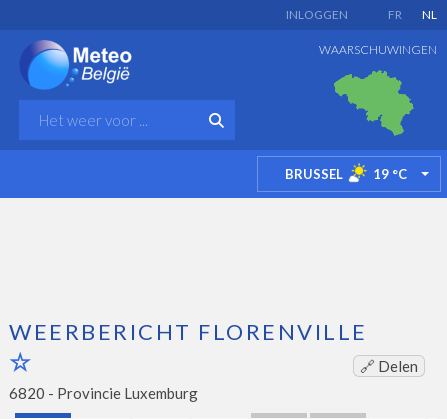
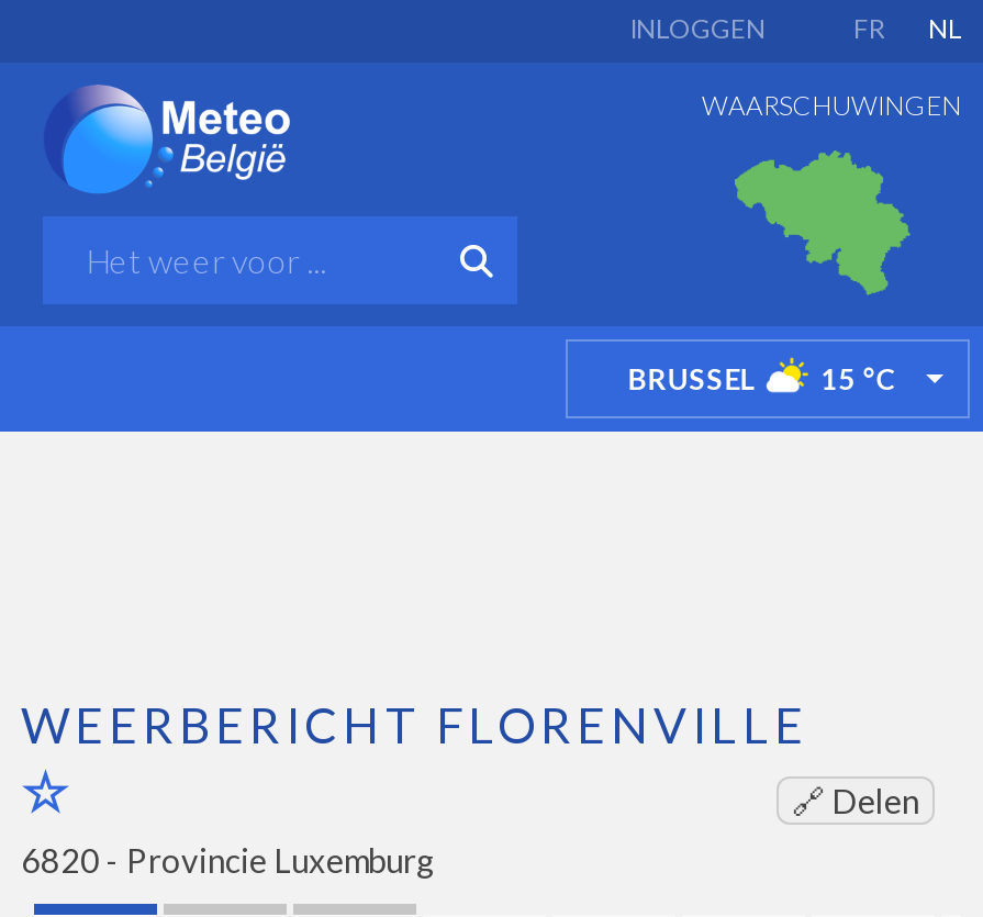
[373,166,407,182] 19 °C -> [821,361,896,396] 15 °C

